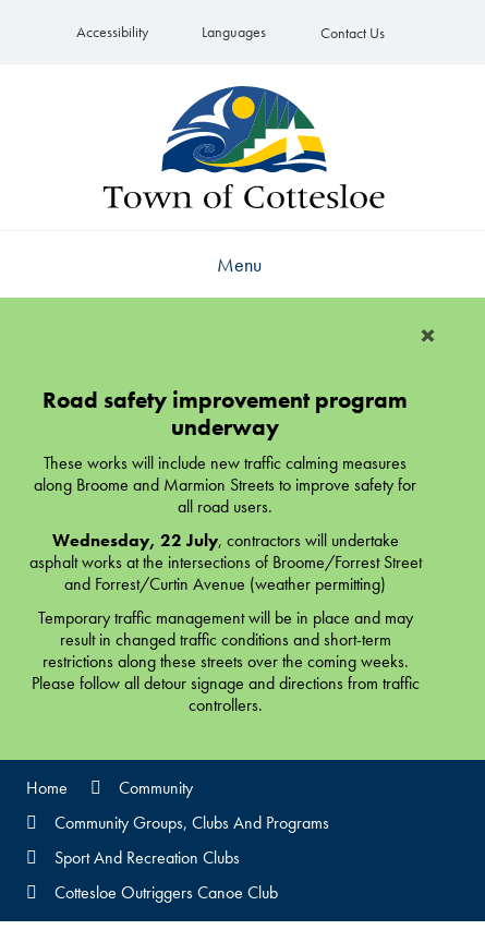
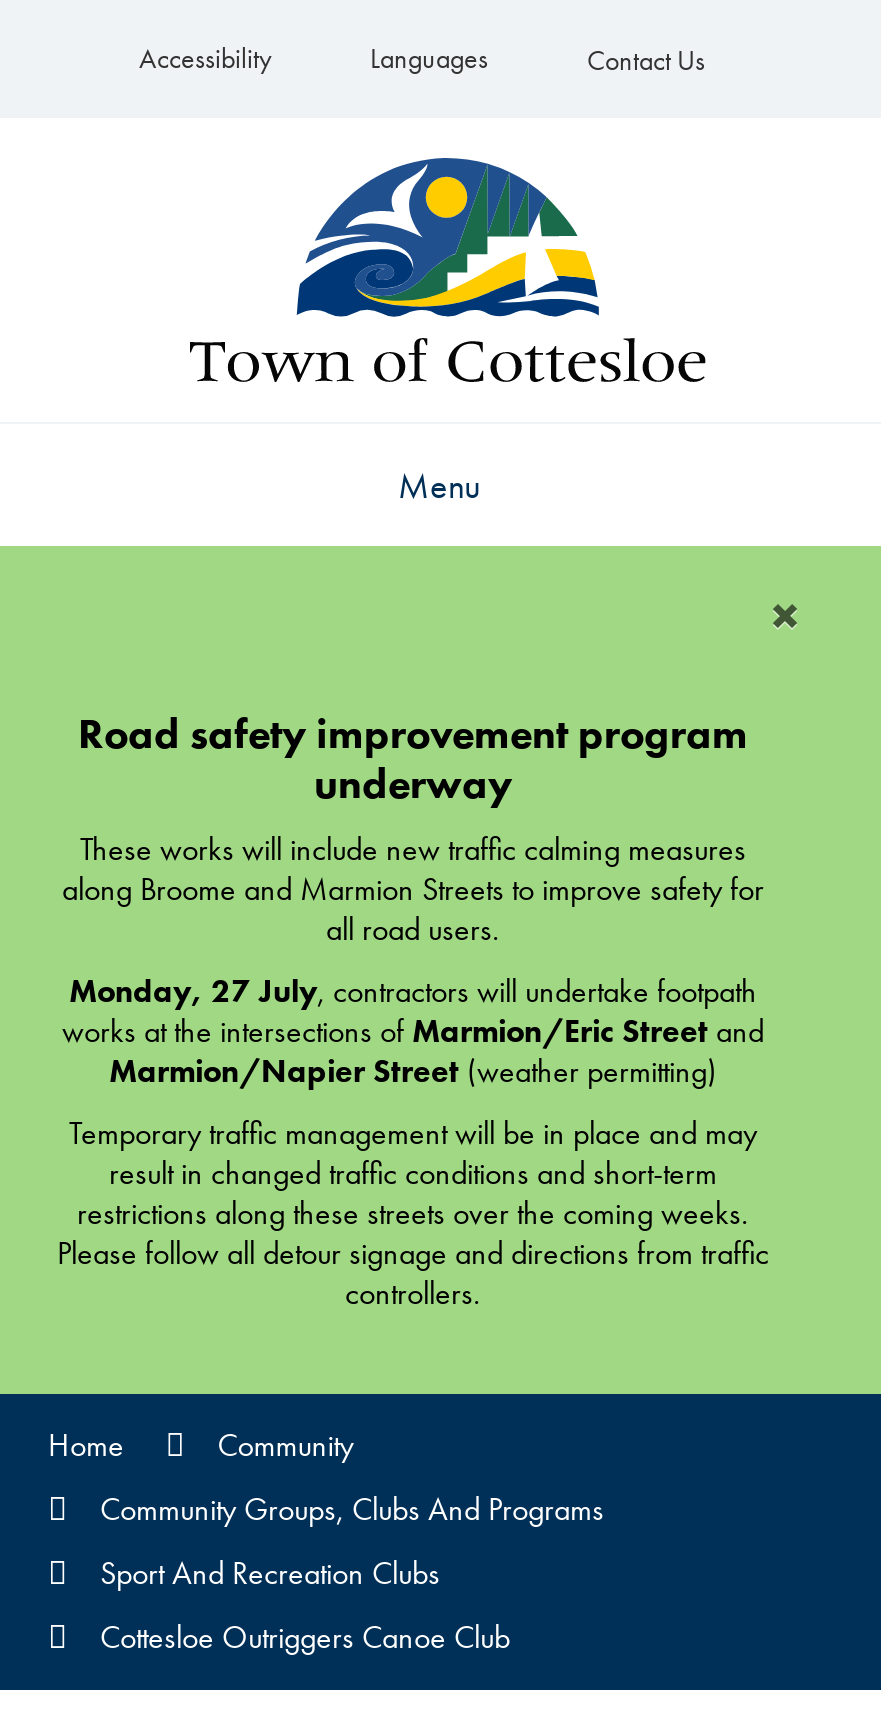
[29,529,421,596] Wednesday, 22 July, contractors will undertake | asphalt works at the intersections of Broome/Forrest Street | and Forrest/Curtin Avenue (weather permitting) -> [62,971,764,1093] Monday, 27 July, contractors will undertake footpath | works at the intersections of Marmion/Eric Street and | Marmion/Napier Street (weather permitting)

